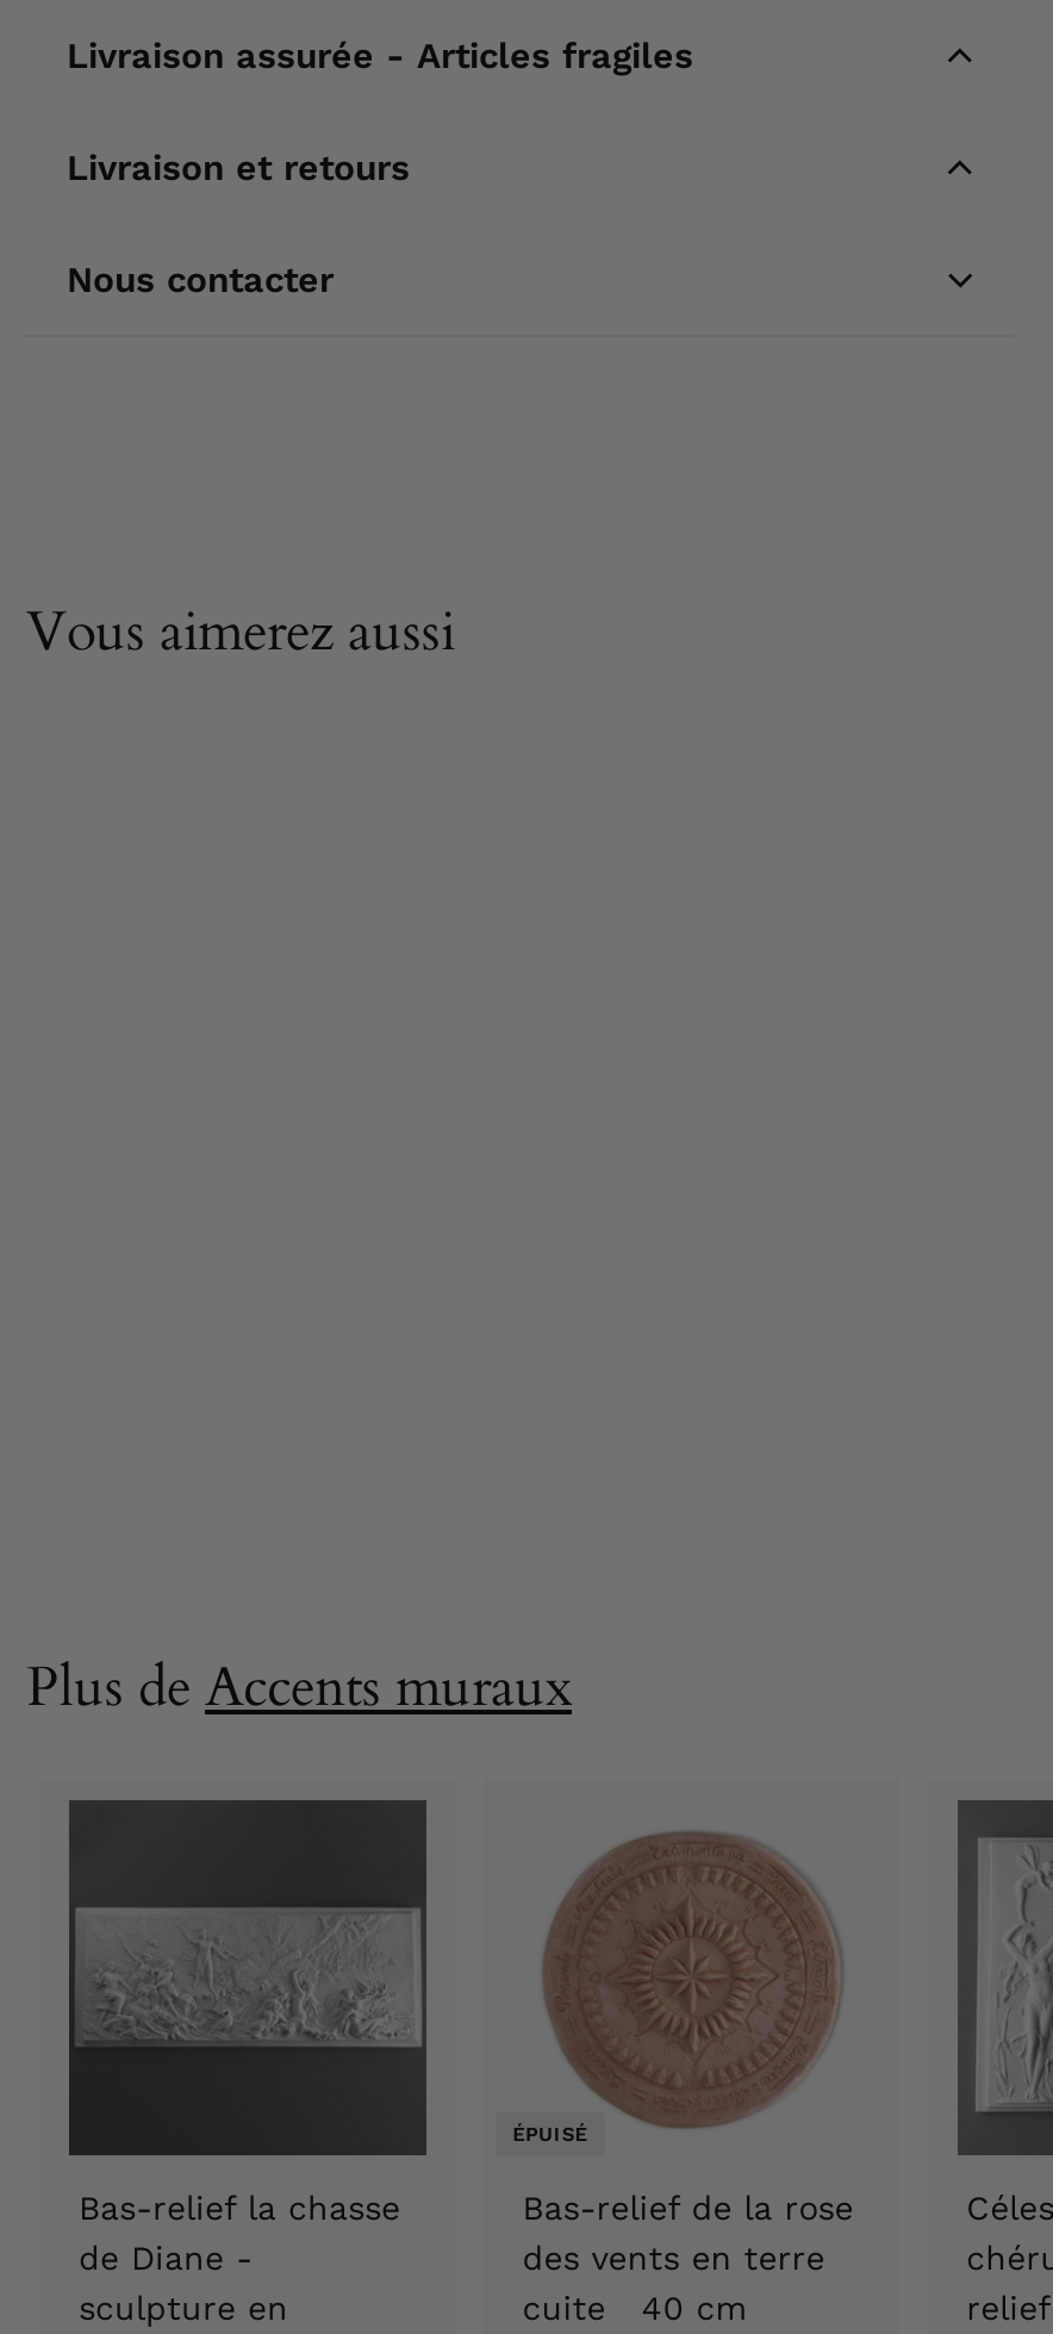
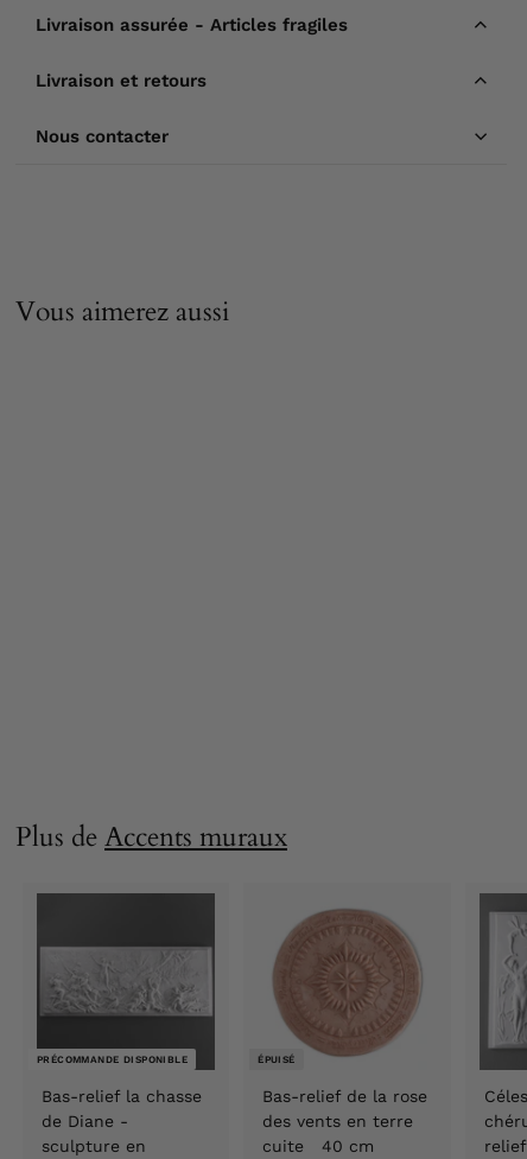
none -> [37,1054,188,1066] PRÉCOMMANDE DISPONIBLE

